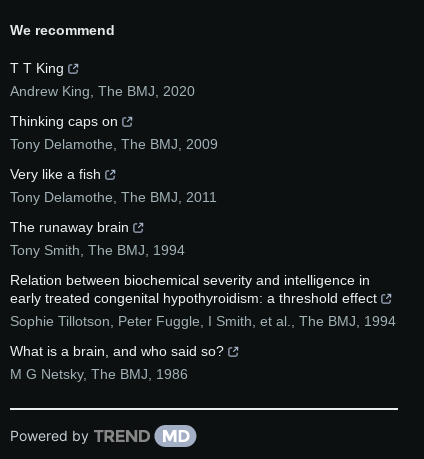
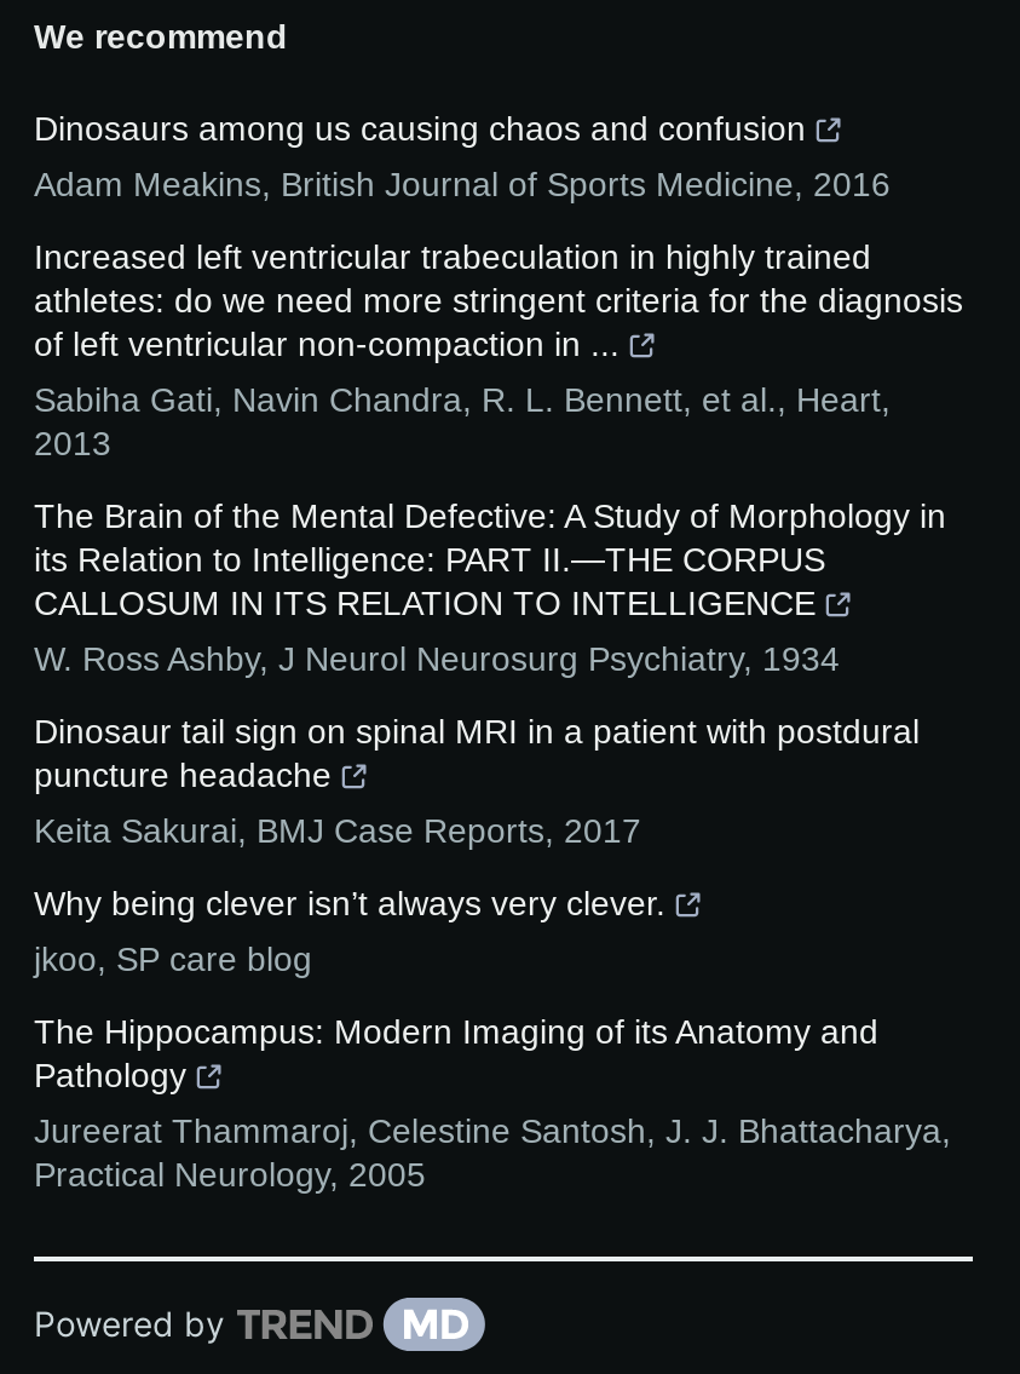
[10,60,195,99] T T King | Andrew King, The BMJ, 2020 -> [34,109,891,204] Dinosaurs among us causing chaos and confusion | Adam Meakins, British Journal of Sports Medicine, 2016
[10,113,218,152] Thinking caps on | Tony Delamothe, The BMJ, 2009 -> [34,238,963,463] Increased left ventricular trabeculation in highly trained | athletes: do we need more stringent criteria for the diagnosis | of left ventricular non-compaction in ... | Sabiha Gati, Navin Chandra, R. L. Bennett, et al., Heart, | 2013
[10,166,217,205] Very like a fish | Tony Delamothe, The BMJ, 2011 -> [34,497,946,678] The Brain of the Mental Defective: A Study of Morphology in | its Relation to Intelligence: PART II.—THE CORPUS | CALLOSUM IN ITS RELATION TO INTELLIGENCE | W. Ross Ashby, J Neurol Neurosurg Psychiatry, 1934
[10,219,185,258] The runaway brain | Tony Smith, The BMJ, 1994 -> [34,712,920,850] Dinosaur tail sign on spinal MRI in a patient with postdural | puncture headache | Keita Sakurai, BMJ Case Reports, 2017
[10,272,396,329] Relation between biochemical severity and intelligence in | early treated congenital hypothyroidism: a threshold effect | Sophie Tillotson, Peter Fuggle, I Smith, et al., The BMJ, 1994 -> [34,884,665,979] Why being clever isn’t always very clever. | jkoo, SP care blog
[10,343,224,382] What is a brain, and who said so? | M G Netsky, The BMJ, 1986 -> [34,1013,951,1194] The Hippocampus: Modern Imaging of its Anatomy and | Pathology | Jureerat Thammaroj, Celestine Santosh, J. J. Bhattacharya, | Practical Neurology, 2005

